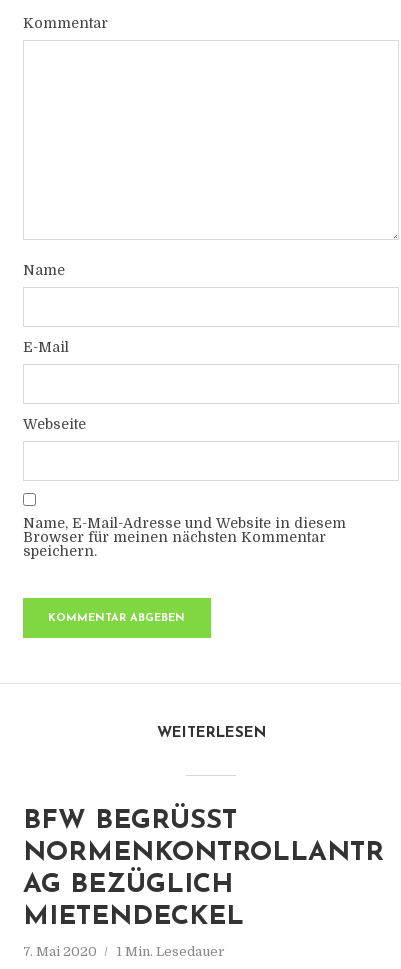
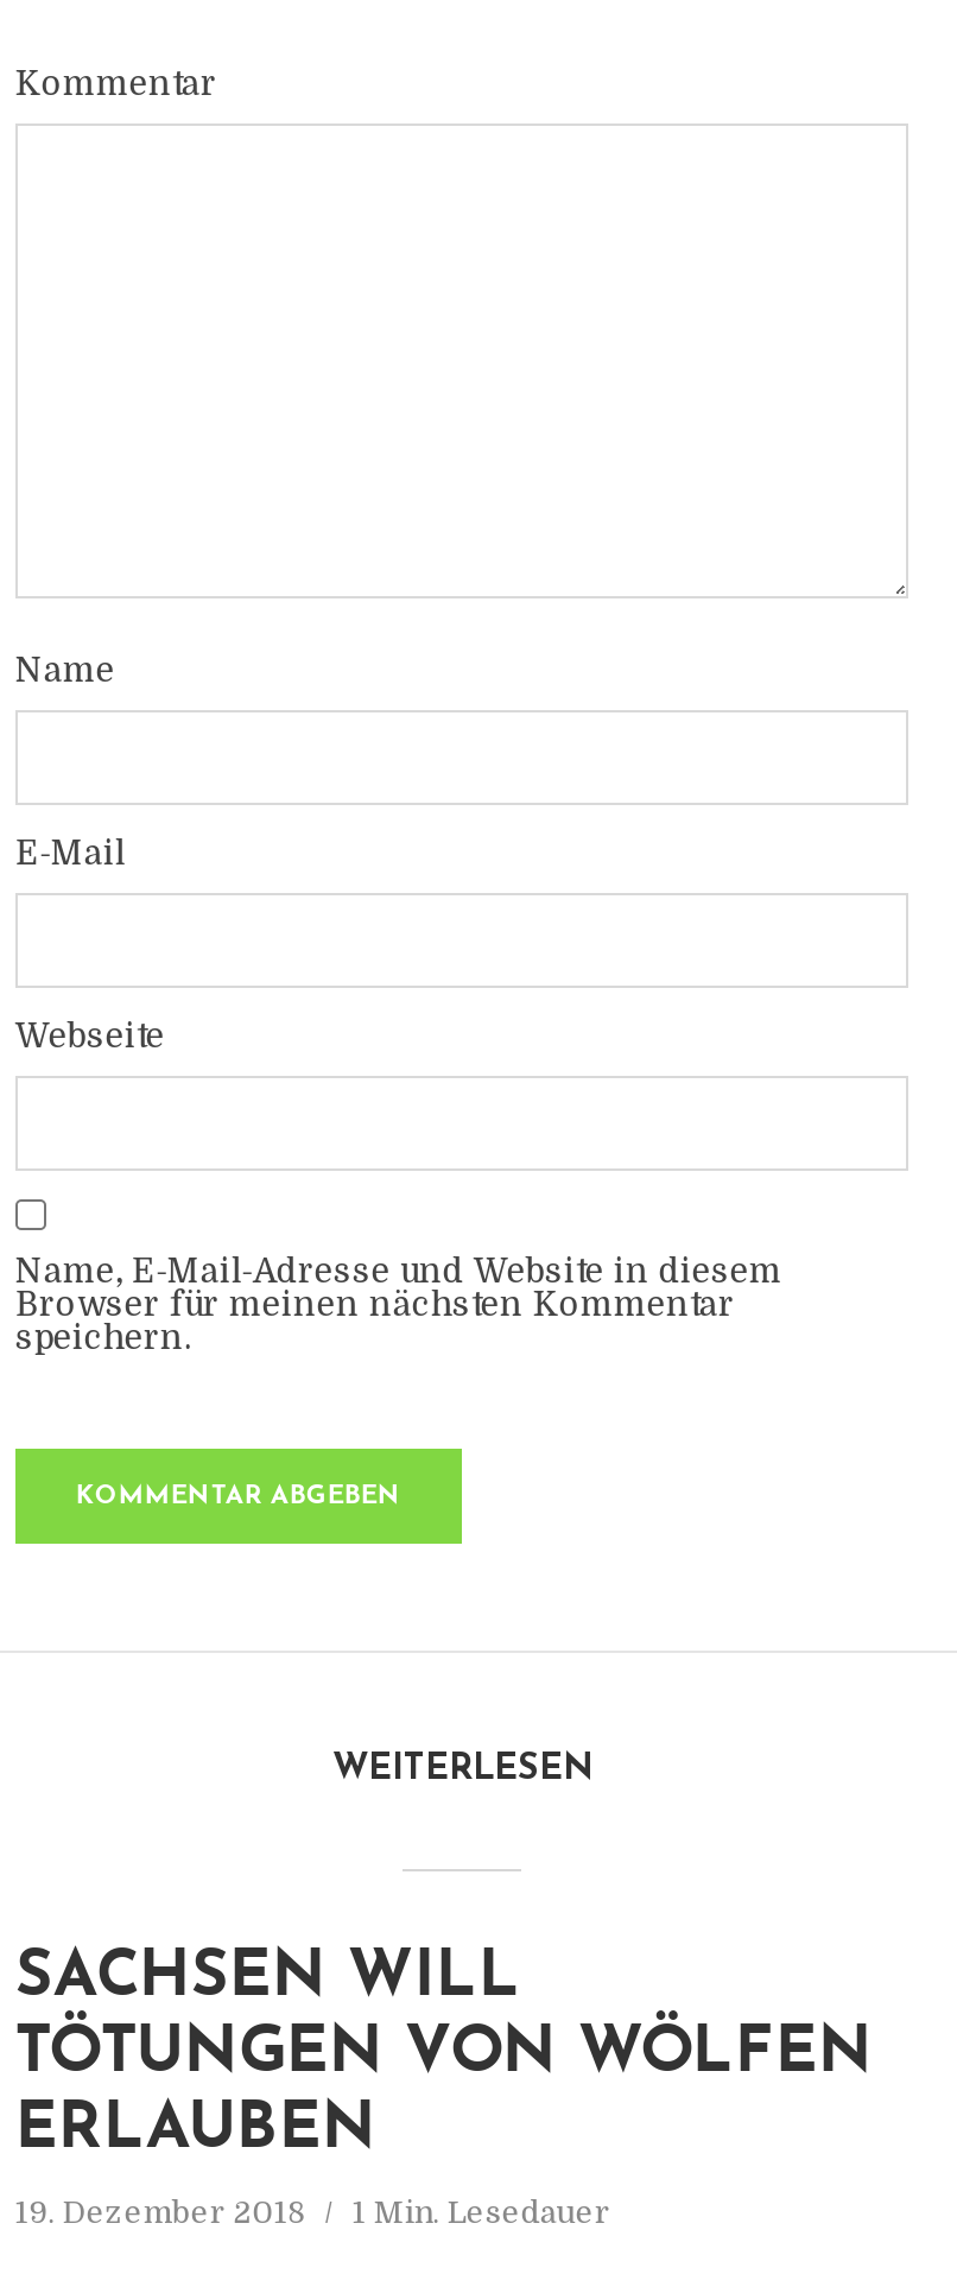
[23,808,384,931] BFW BEGRÜSST N | ORMENKONTROLLANTRA | G BEZÜGLICH M | IETENDECKEL -> [15,1947,872,2164] SACHSEN WILL | TÖTUNGEN VON WÖLFEN | ERLAUBEN
[23,944,225,959] 7. Mai 2020 1 Min. Lesedauer -> [15,2194,611,2230] 19. Dezember 2018 1 Min. Lesedauer

